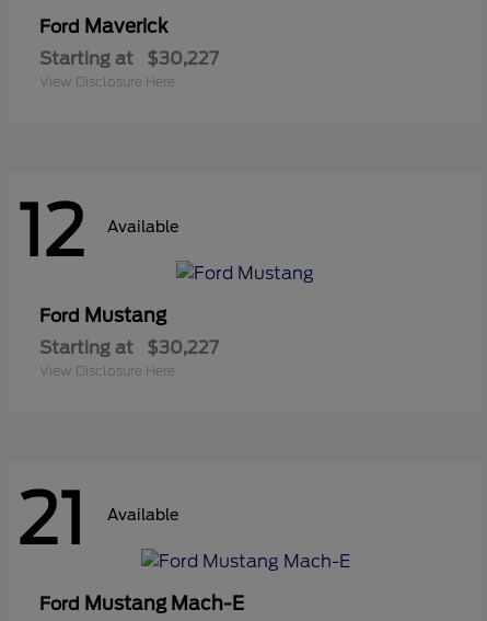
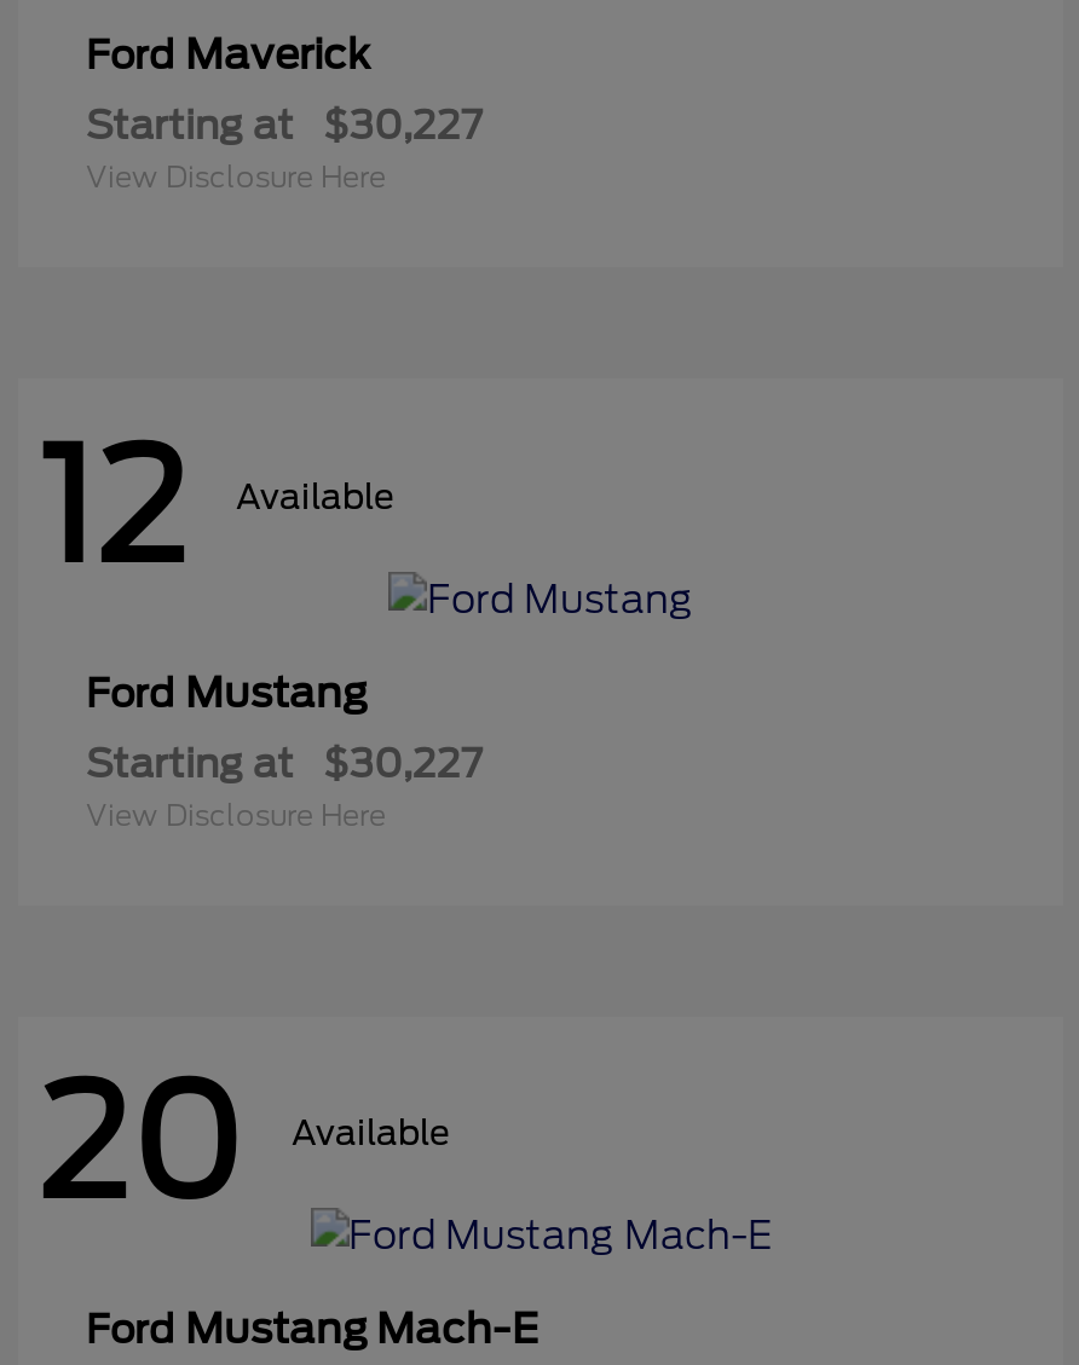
[18,478,178,561] 21 Available -> [37,1051,449,1235] 20 Available

